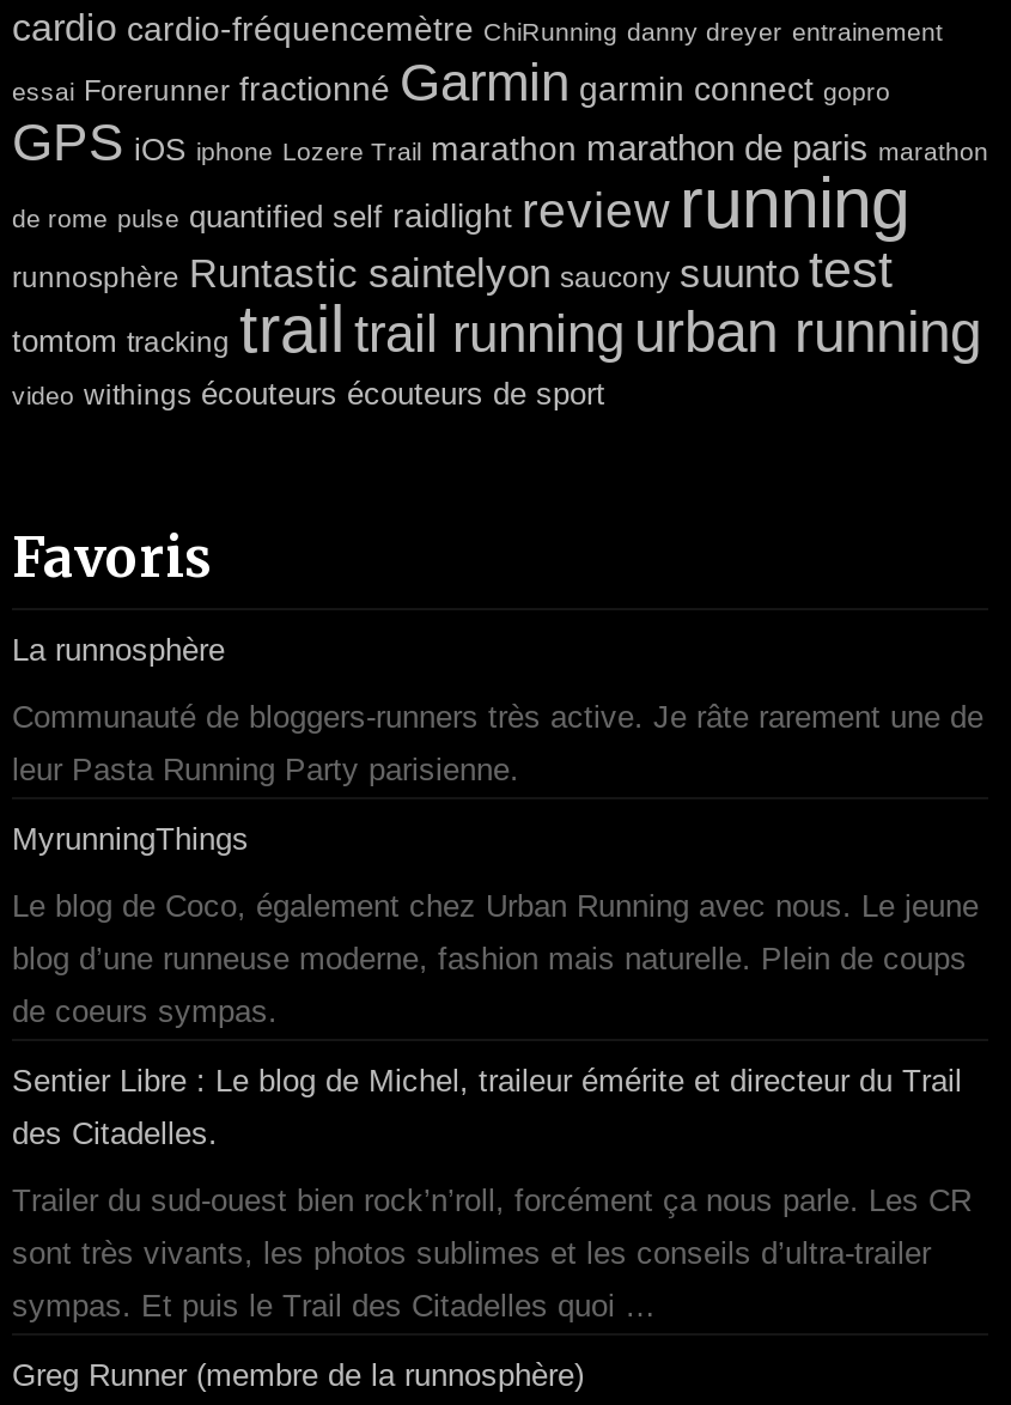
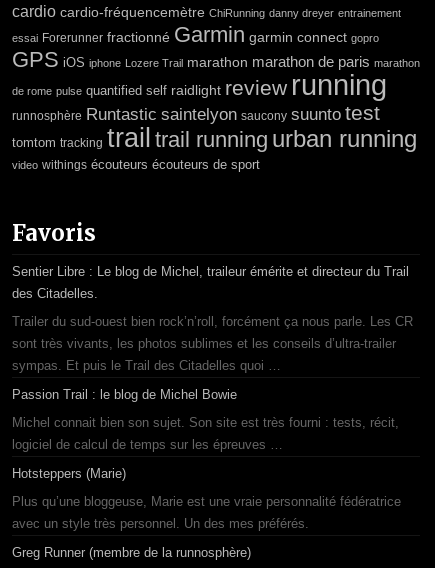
[12,632,983,1029] La runnosphère | Communauté de bloggers-runners très active. Je râte rarement une de | leur Pasta Running Party parisienne. | MyrunningThings | Le blog de Coco, également chez Urban Running avec nous. Le jeune | blog d’une runneuse moderne, fashion mais naturelle. Plein de coups | de coeurs sympas. -> none
moved [12,1063,972,1324] -> [12,264,413,373]: Sentier Libre : Le blog de Michel, traileur émérite et directeur du Trail | des Citadelles. | Trailer du sud-ouest bien rock’n’roll, forcément ça nous parle. Les CR | sont très vivants, les photos sublimes et les conseils d’ultra-trailer | sympas. Et puis le Trail des Citadelles quoi …
none -> [12,387,401,531] Passion Trail : le blog de Michel Bowie | Michel connait bien son sujet. Son site est très fourni : tests, récit, | logiciel de calcul de temps sur les épreuves … | Hotsteppers (Marie) | Plus qu’une bloggeuse, Marie est une vraie personnalité fédératrice | avec un style très personnel. Un des mes préférés.

